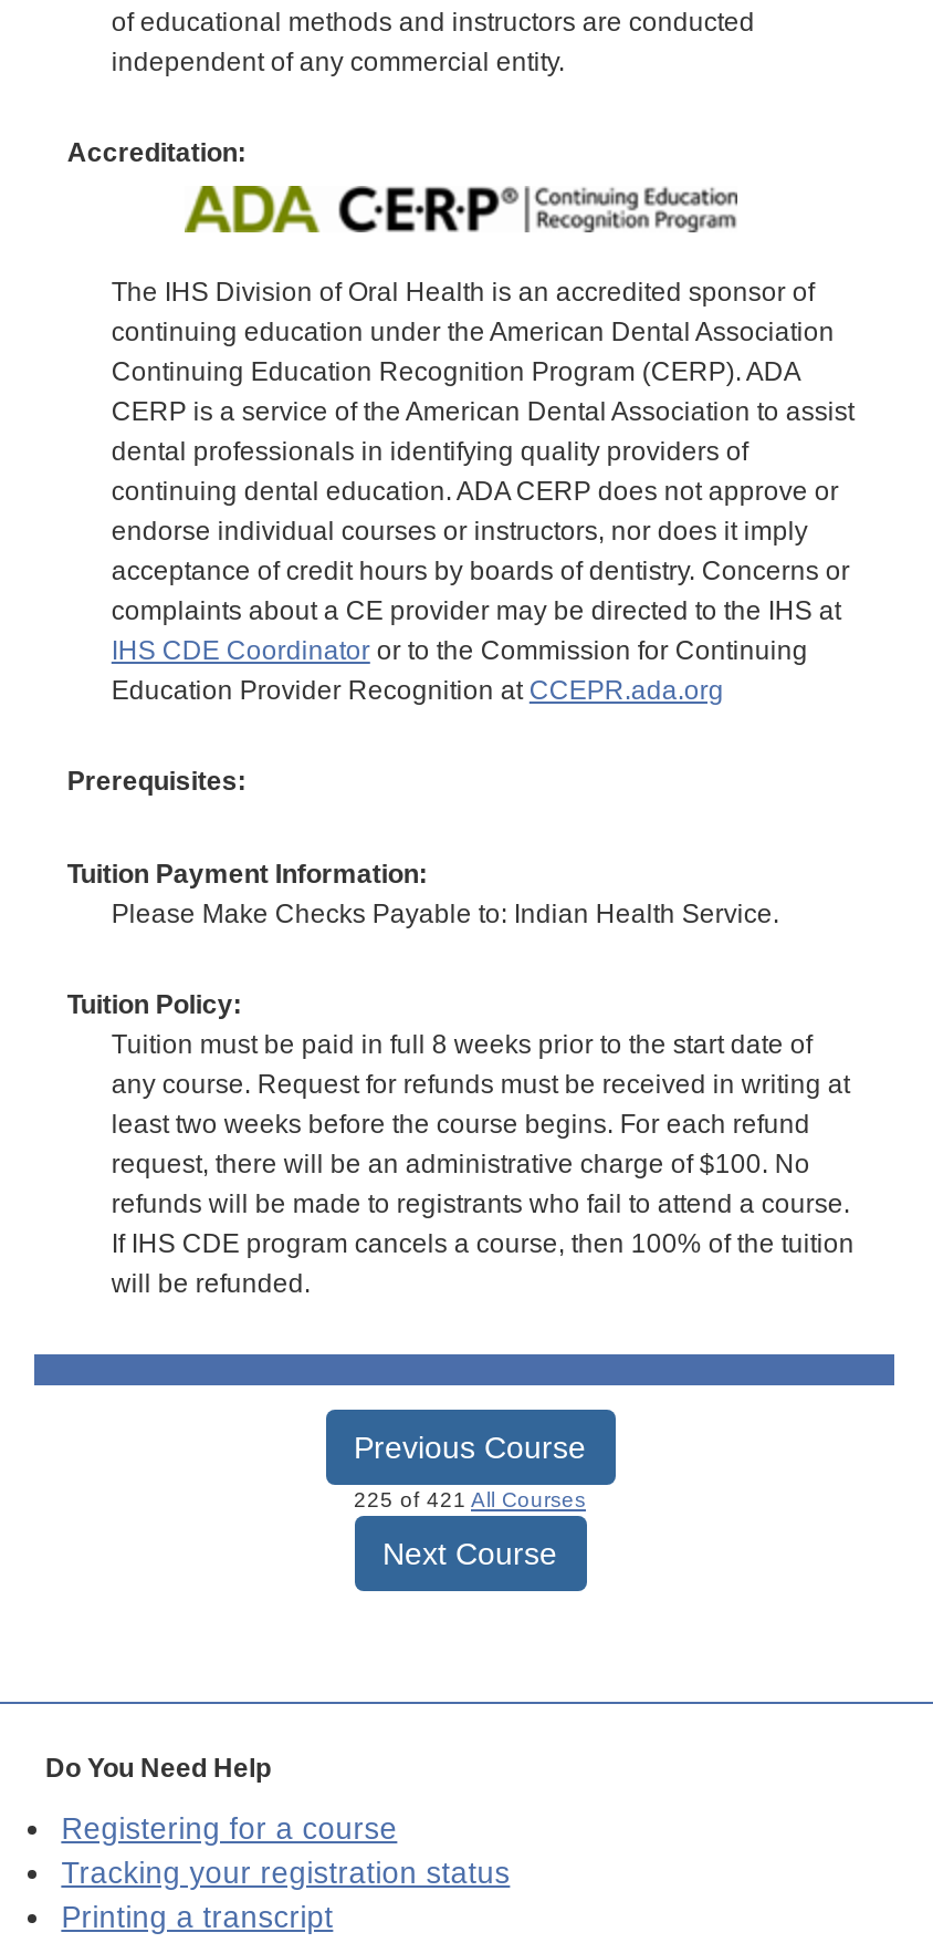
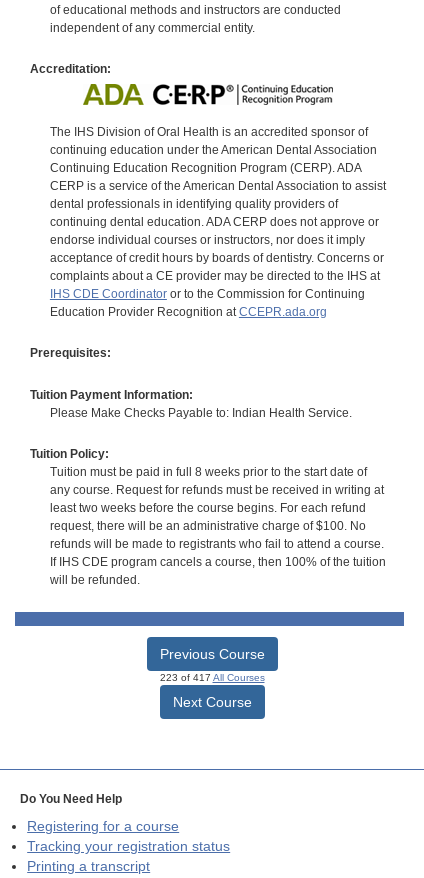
[354,1488,586,1512] 225 of 421 All Courses -> [159,672,264,683] 223 of 417 All Courses

